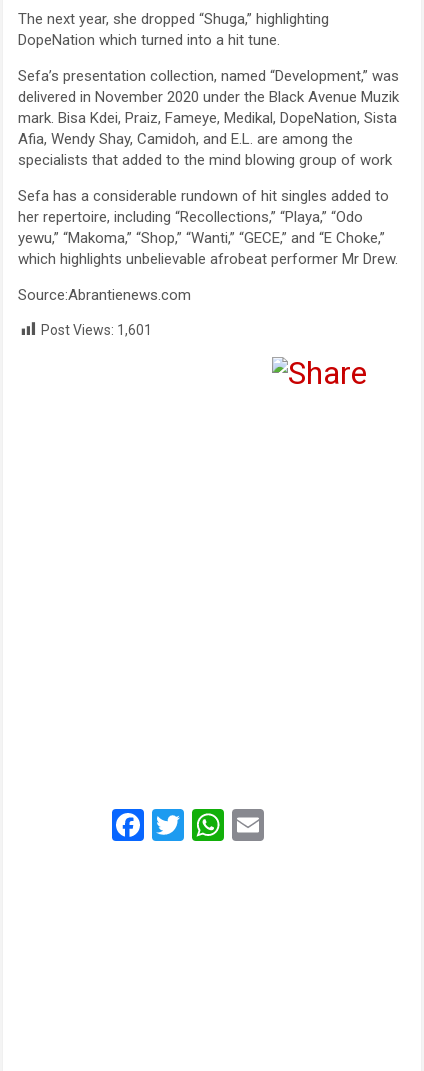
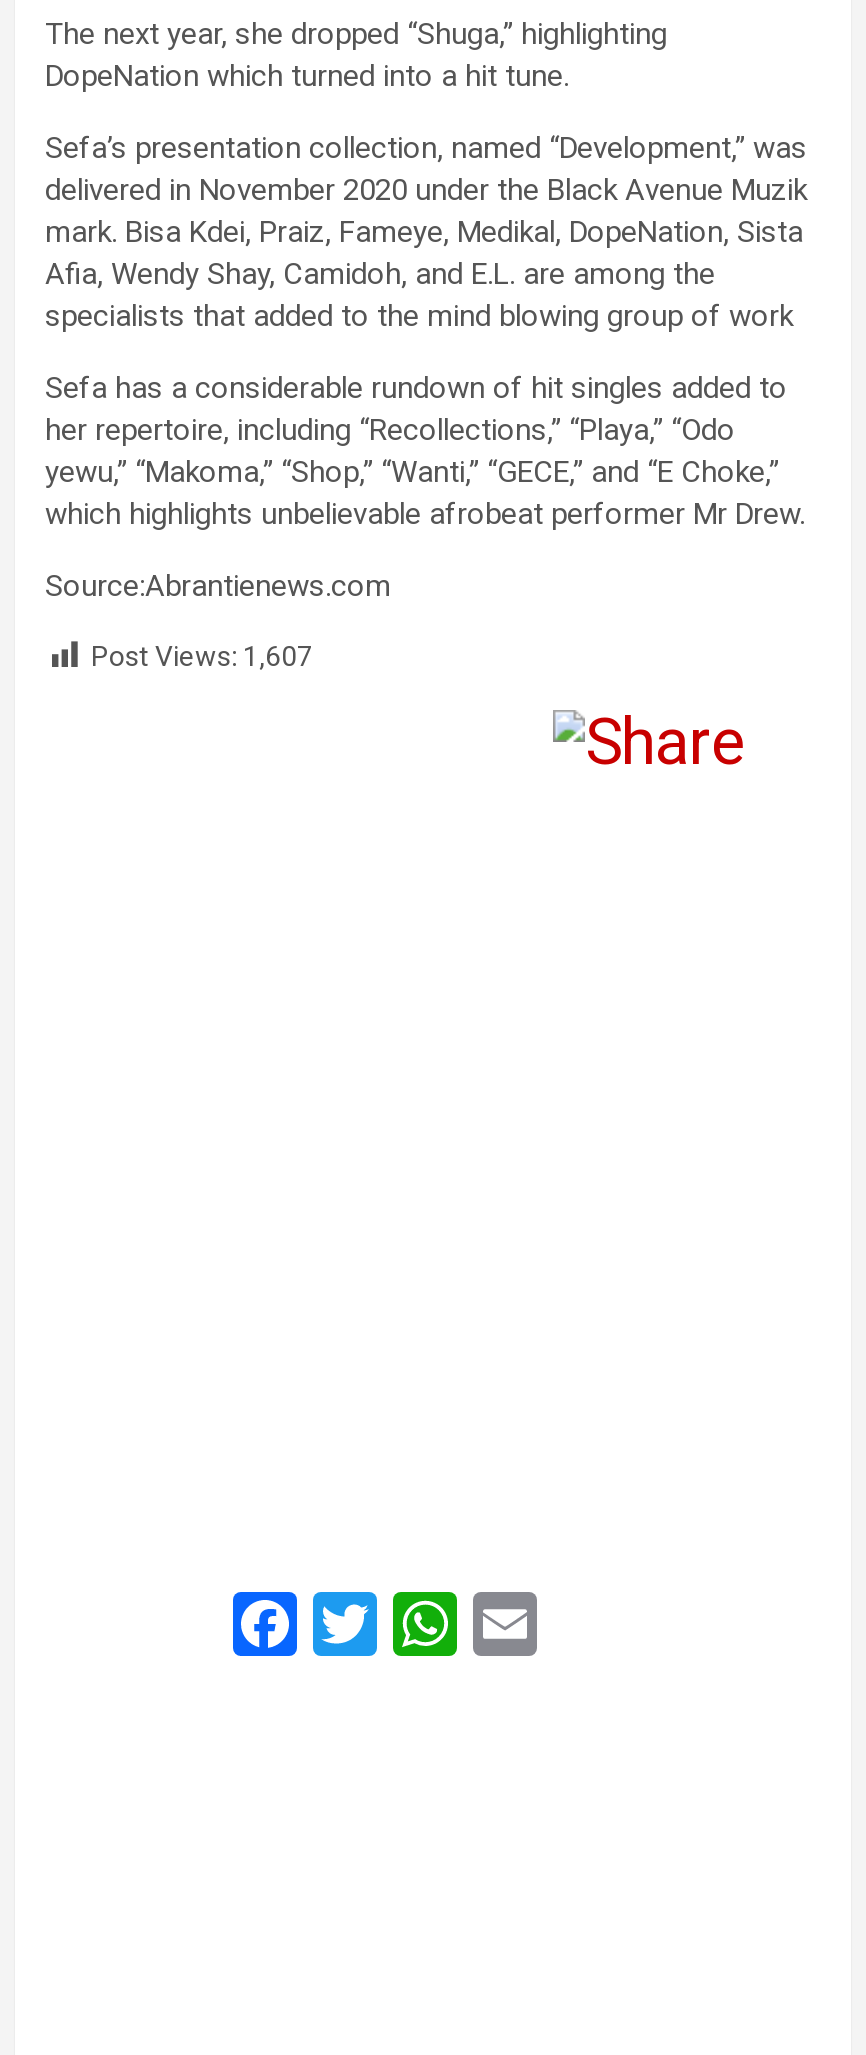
[41,322,152,338] Post Views: 1,601 -> [91,640,313,672] Post Views: 1,607

